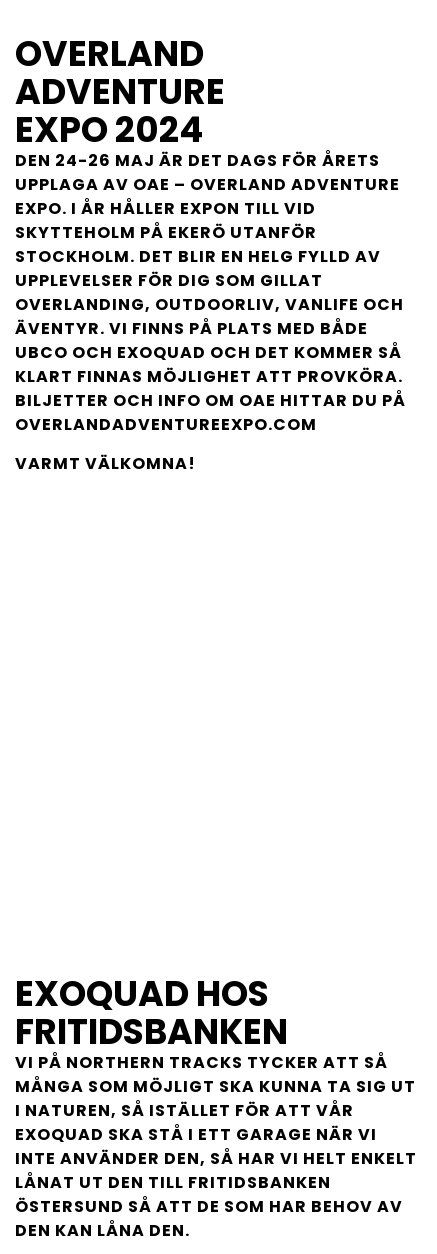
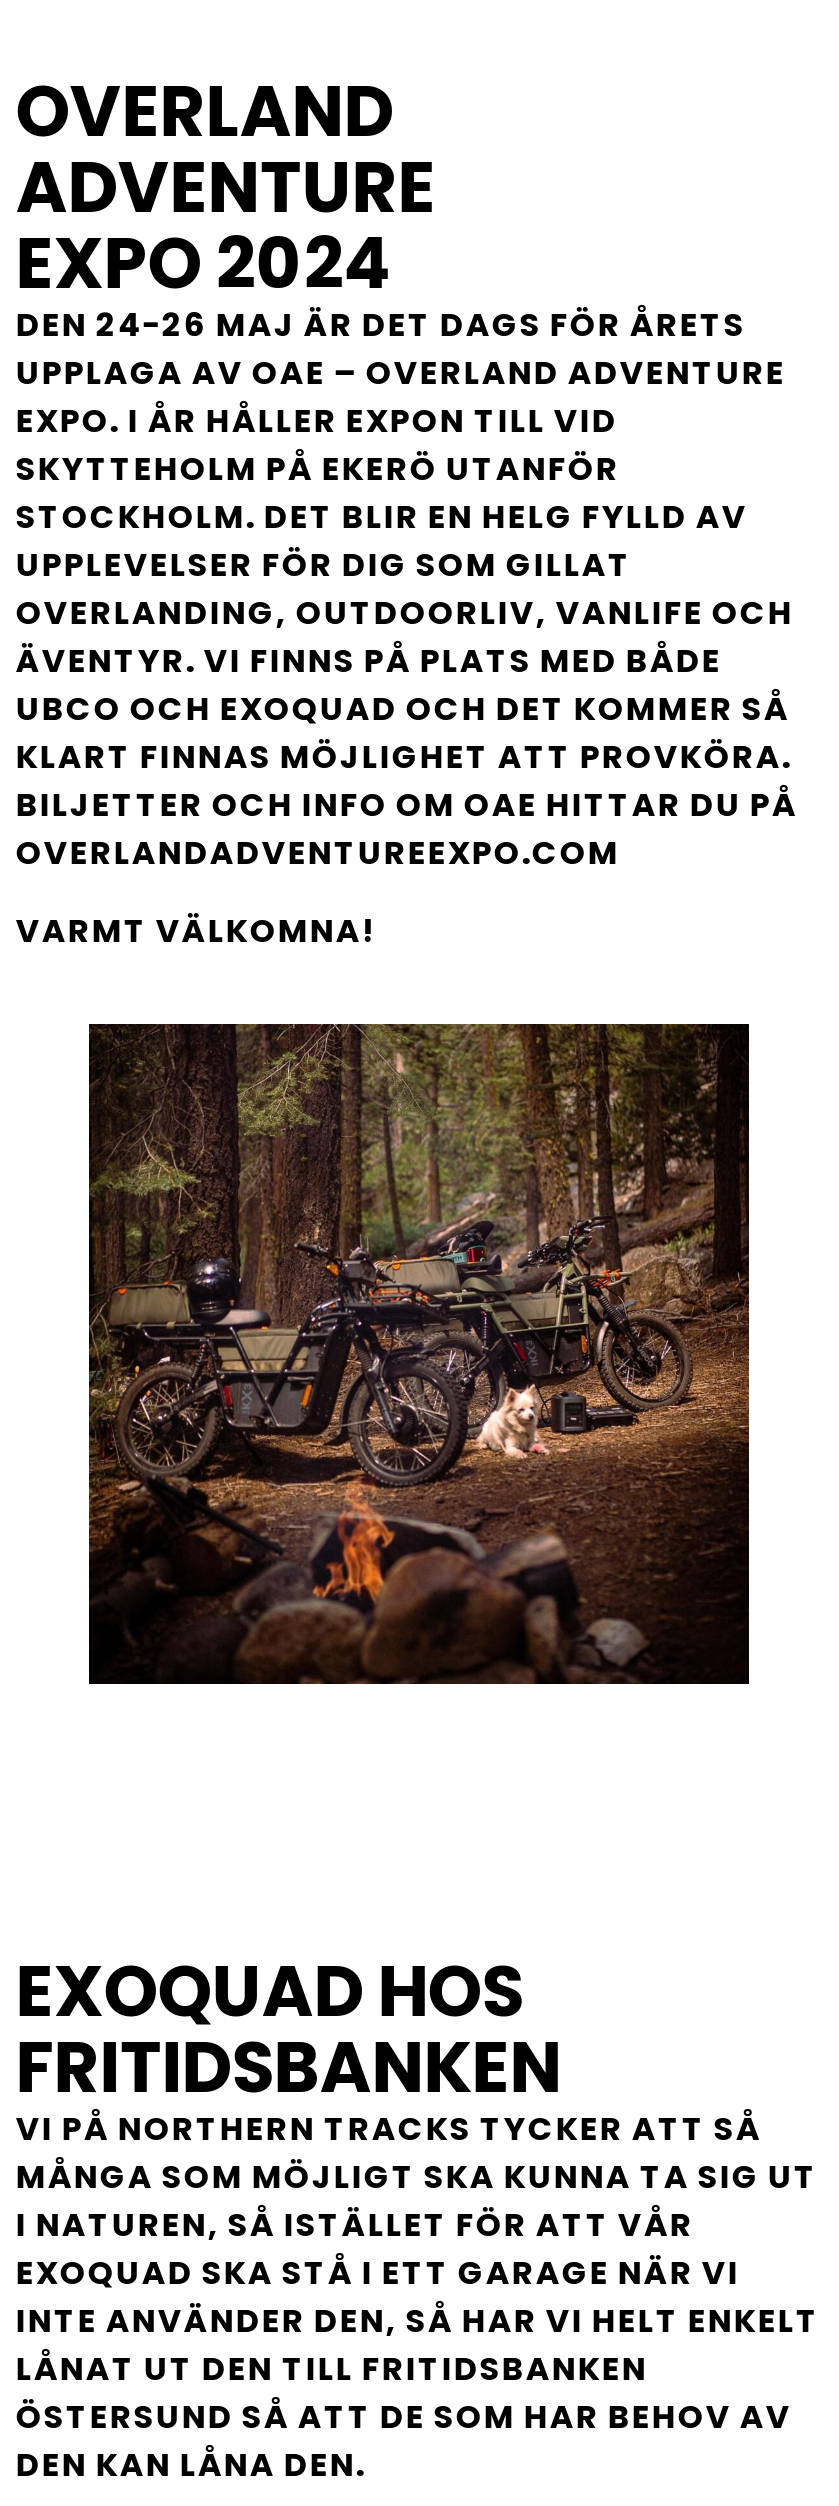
none -> [87,1022,751,1686] [image]

